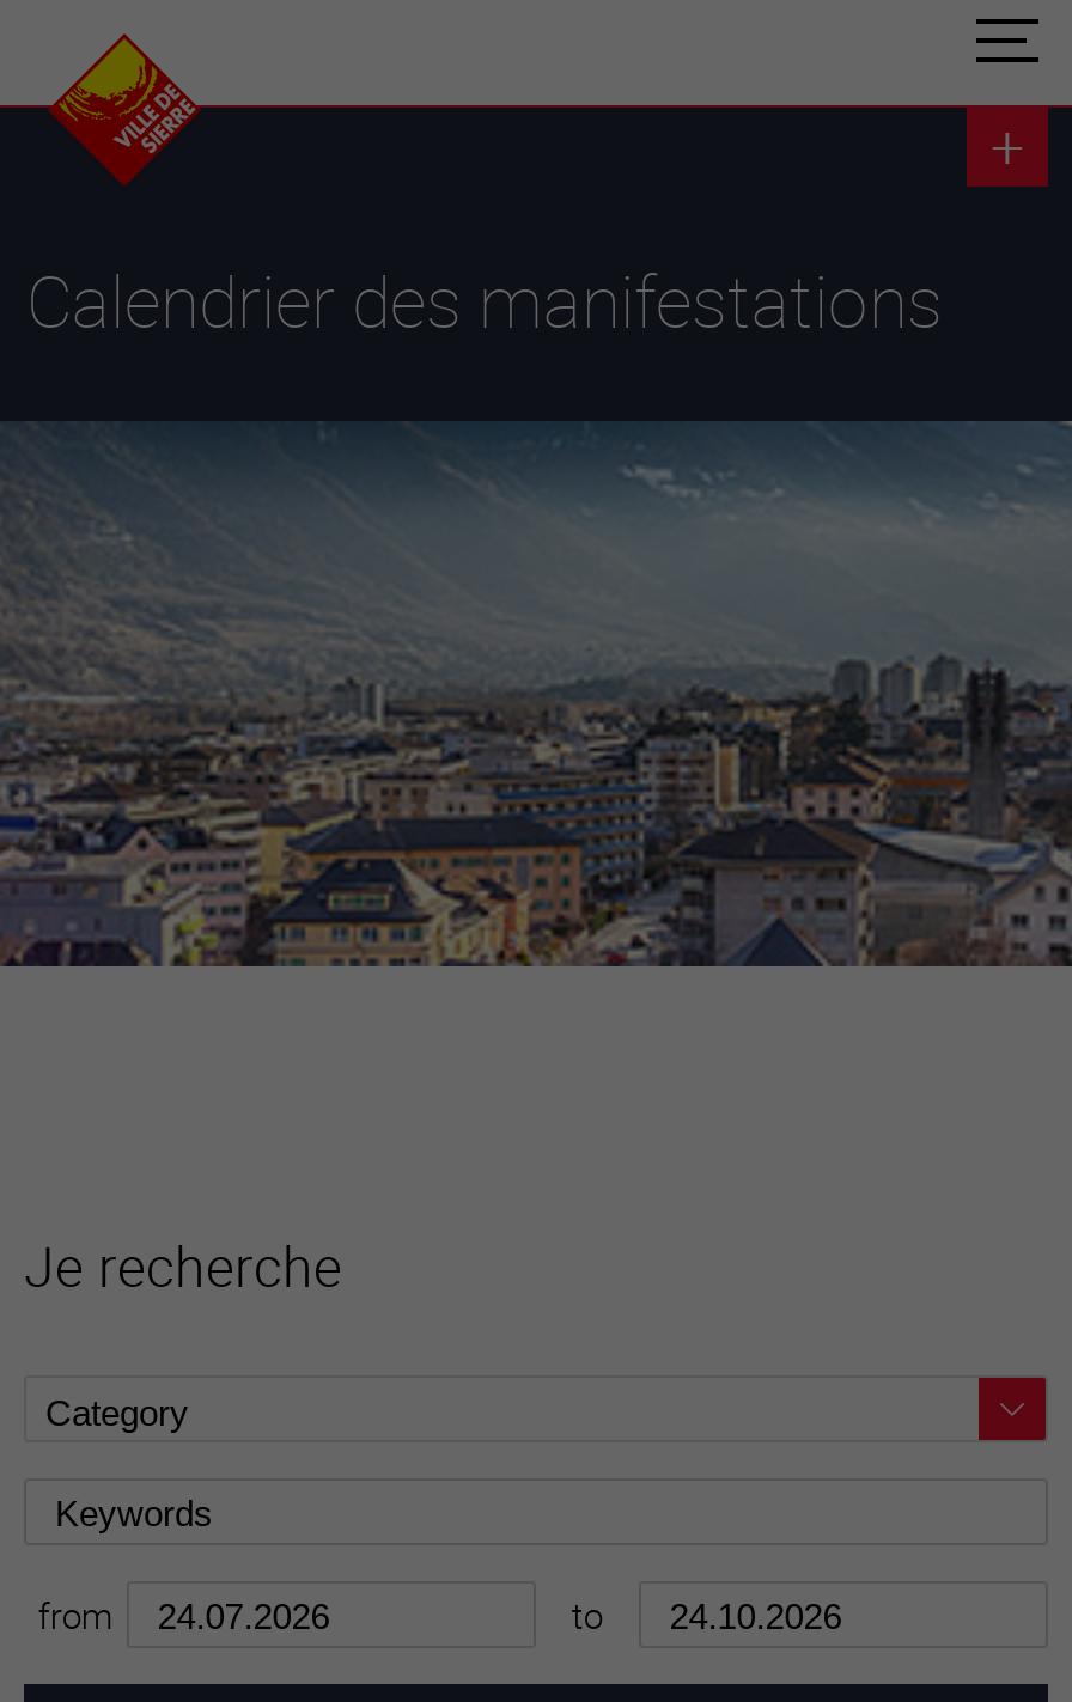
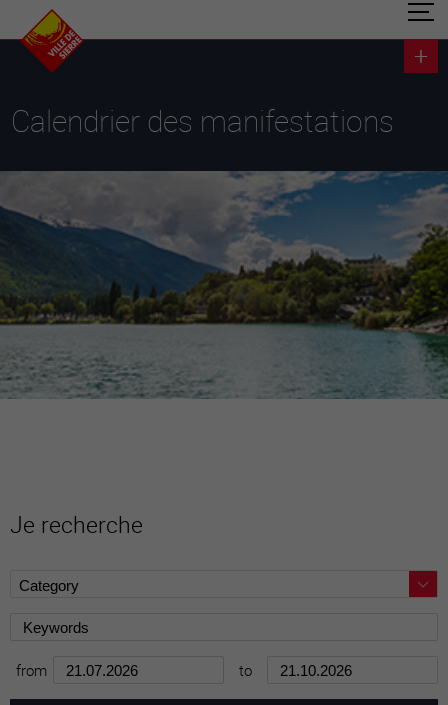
[7,419,1065,969] [image] -> [3,170,445,399] [image]

